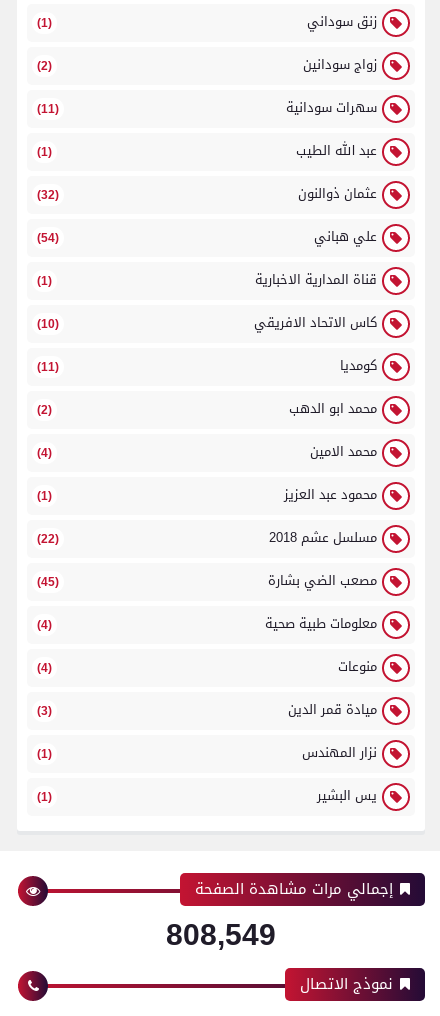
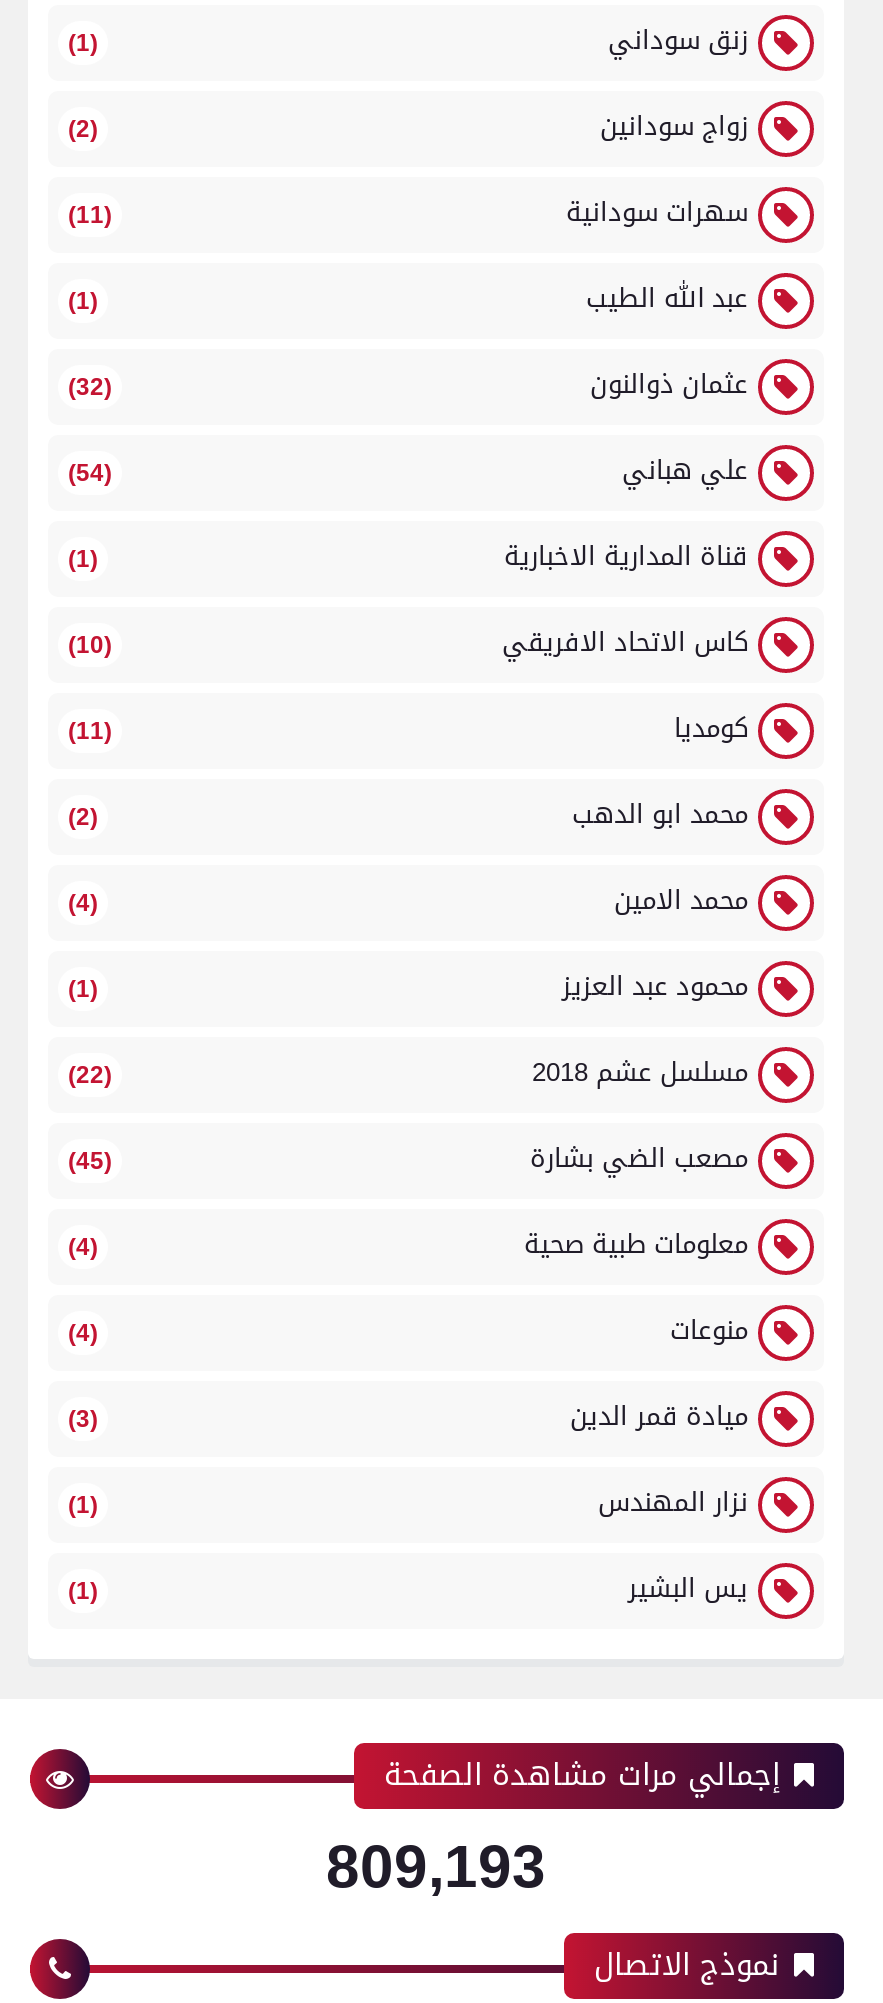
[166,907,276,963] 808,549 -> [326,1811,546,1923] 809,193

